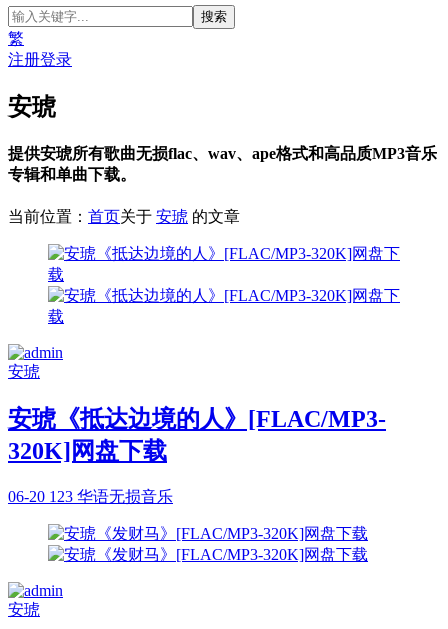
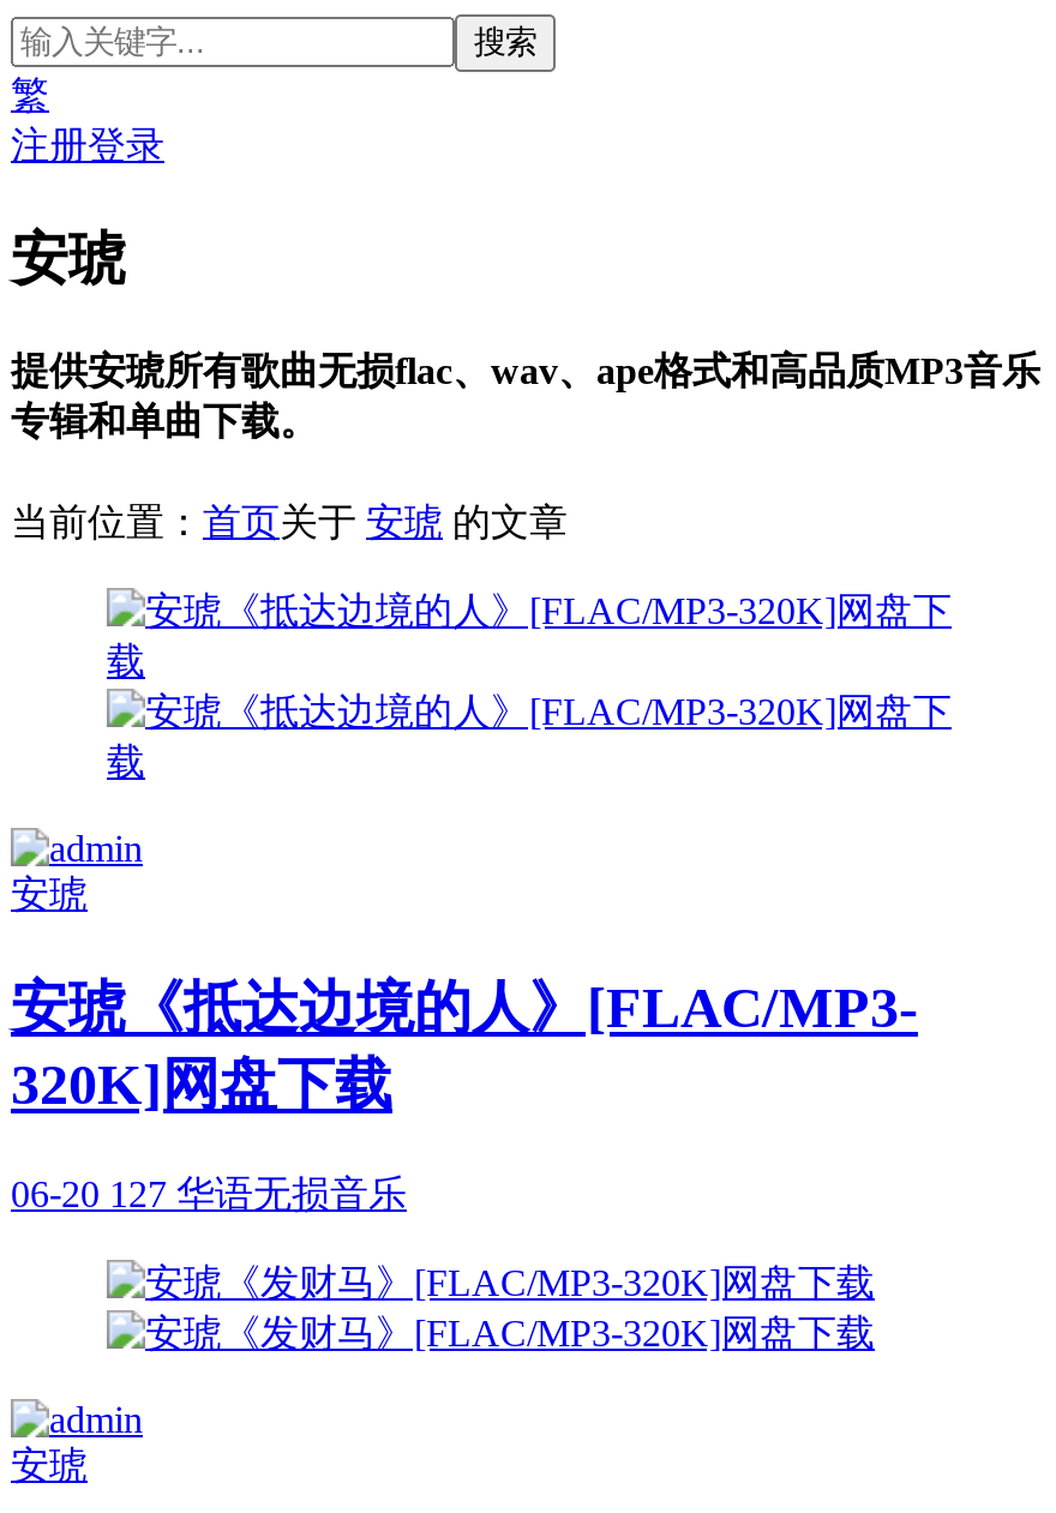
[8,488,173,505] 06-20 123 华语无损音乐 -> [11,1174,407,1214] 06-20 127 华语无损音乐

